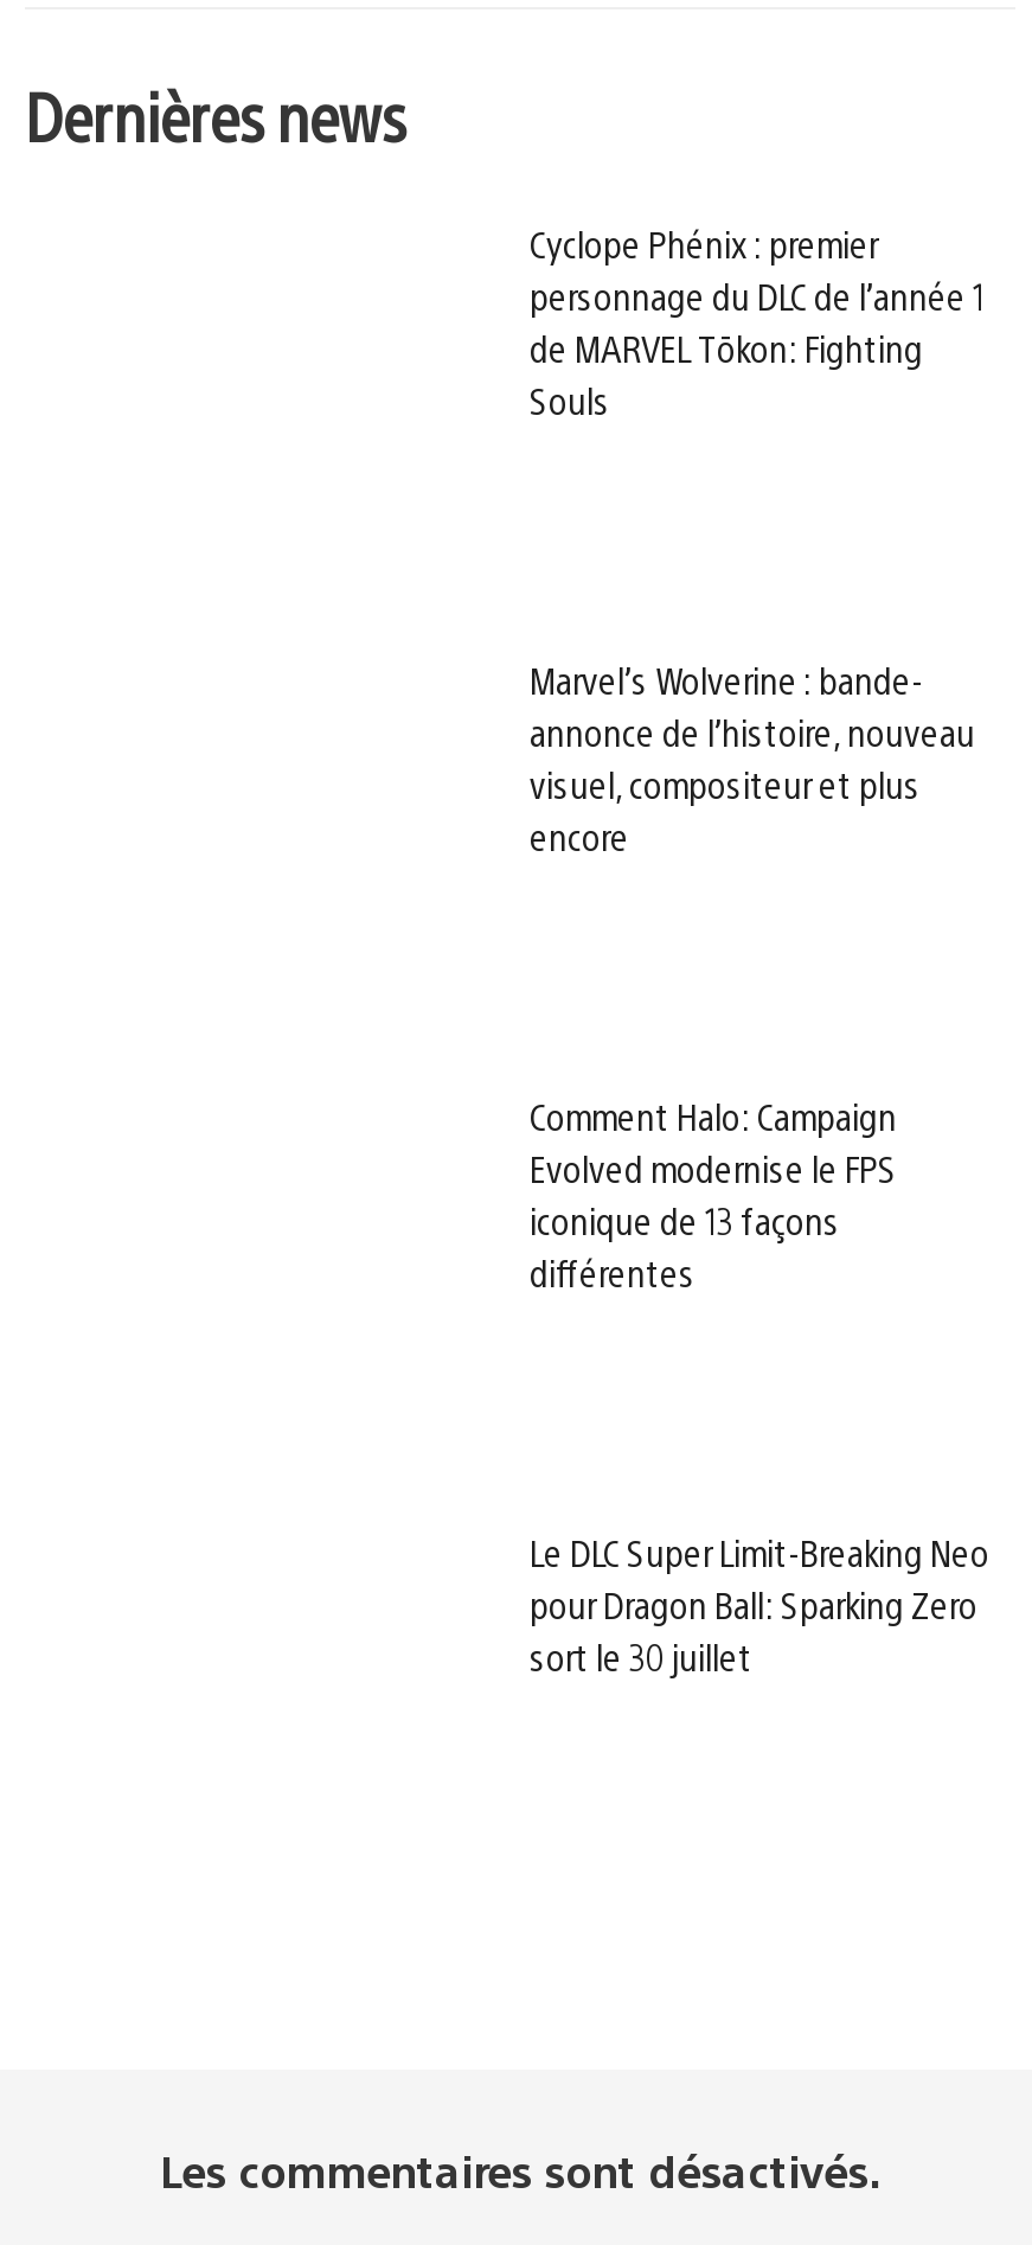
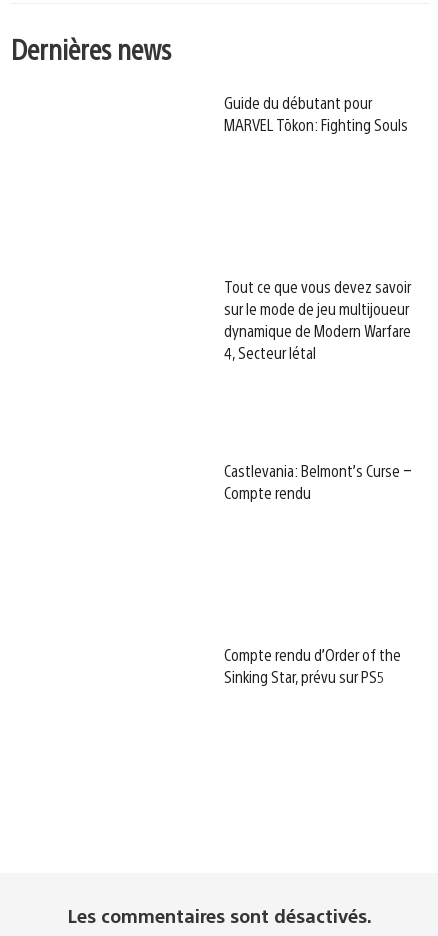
[530,217,985,424] Cyclope Phénix : premier | personnage du DLC de l’année 1 | de MARVEL Tōkon: Fighting | Souls -> [224,92,408,135] Guide du débutant pour | MARVEL Tōkon: Fighting Souls
[530,654,975,860] Marvel’s Wolverine : bande- | annonce de l’histoire, nouveau | visuel, compositeur et plus | encore -> [224,276,411,363] Tout ce que vous devez savoir | sur le mode de jeu multijoueur | dynamique de Modern Warfare | 4, Secteur létal
[530,1090,897,1296] Comment Halo: Campaign | Evolved modernise le FPS | iconique de 13 façons | différentes -> [224,460,412,503] Castlevania: Belmont’s Curse – | Compte rendu
[530,1526,989,1680] Le DLC Super Limit-Breaking Neo | pour Dragon Ball: Sparking Zero | sort le 30 juillet -> [224,644,401,687] Compte rendu d’Order of the | Sinking Star, prévu sur PS5

